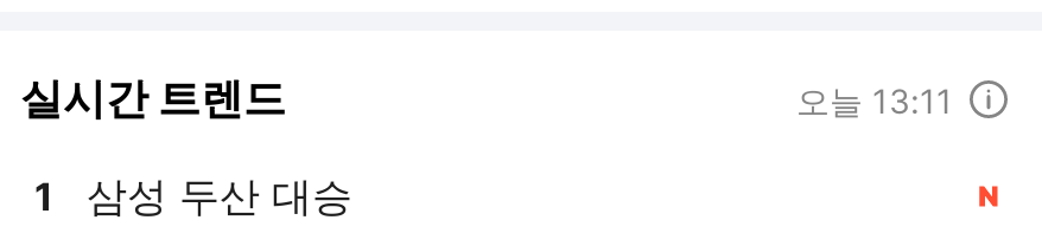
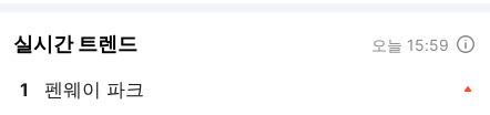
[796,80,953,120] 오늘 13:11 -> [371,35,449,54] 오늘 15:59
[87,172,352,220] 삼성 두산 대승 -> [44,78,144,101] 펜웨이 파크

